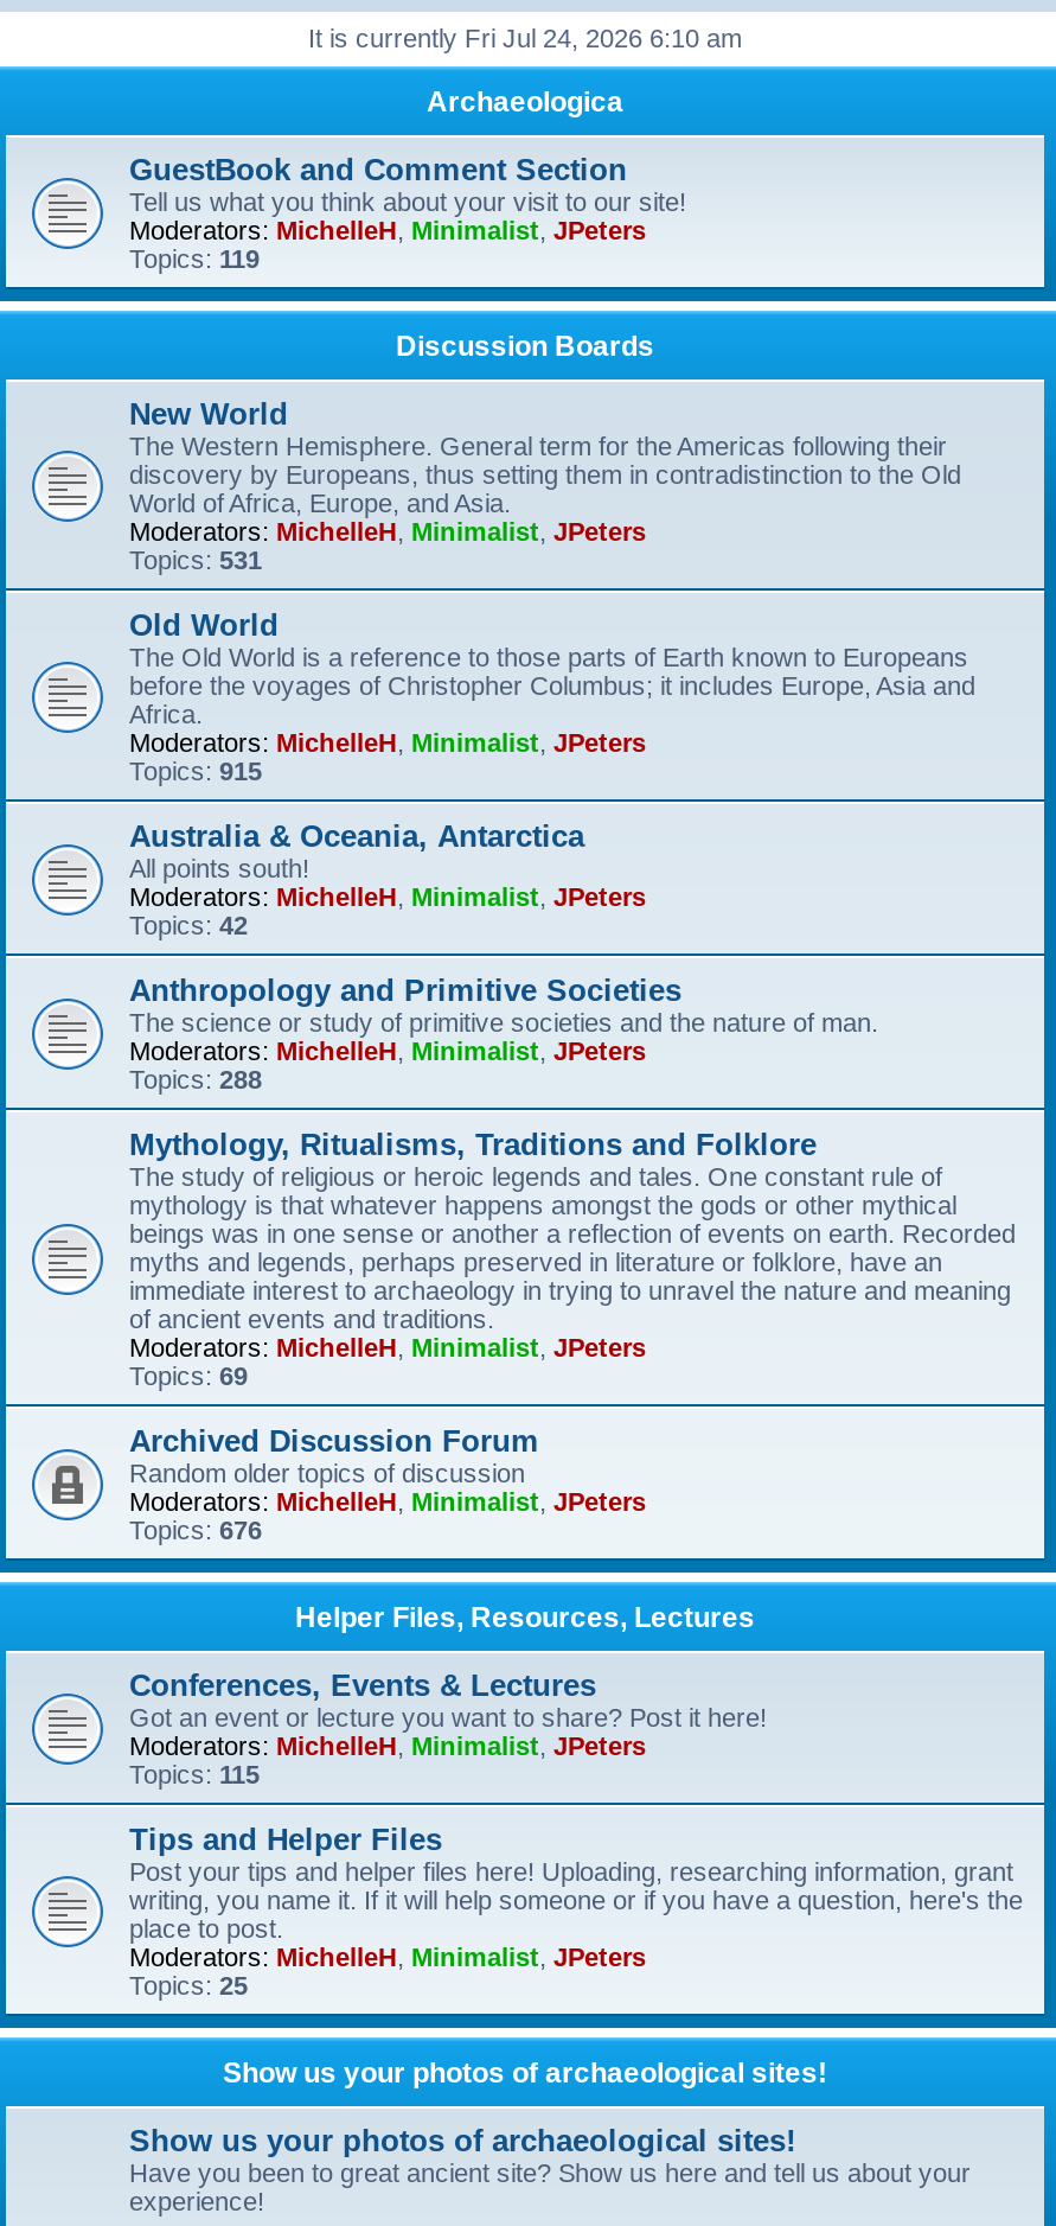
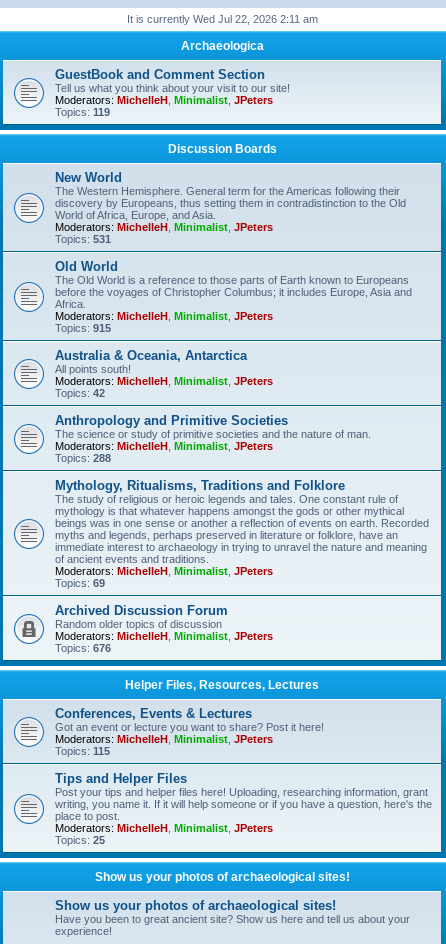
[308,24,742,52] It is currently Fri Jul 24, 2026 6:10 am -> [126,13,317,25] It is currently Wed Jul 22, 2026 2:11 am

